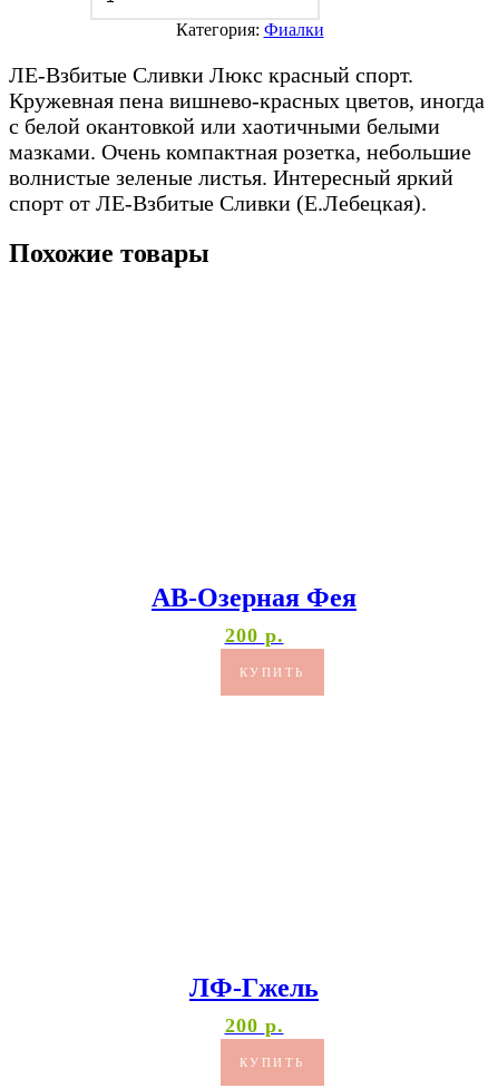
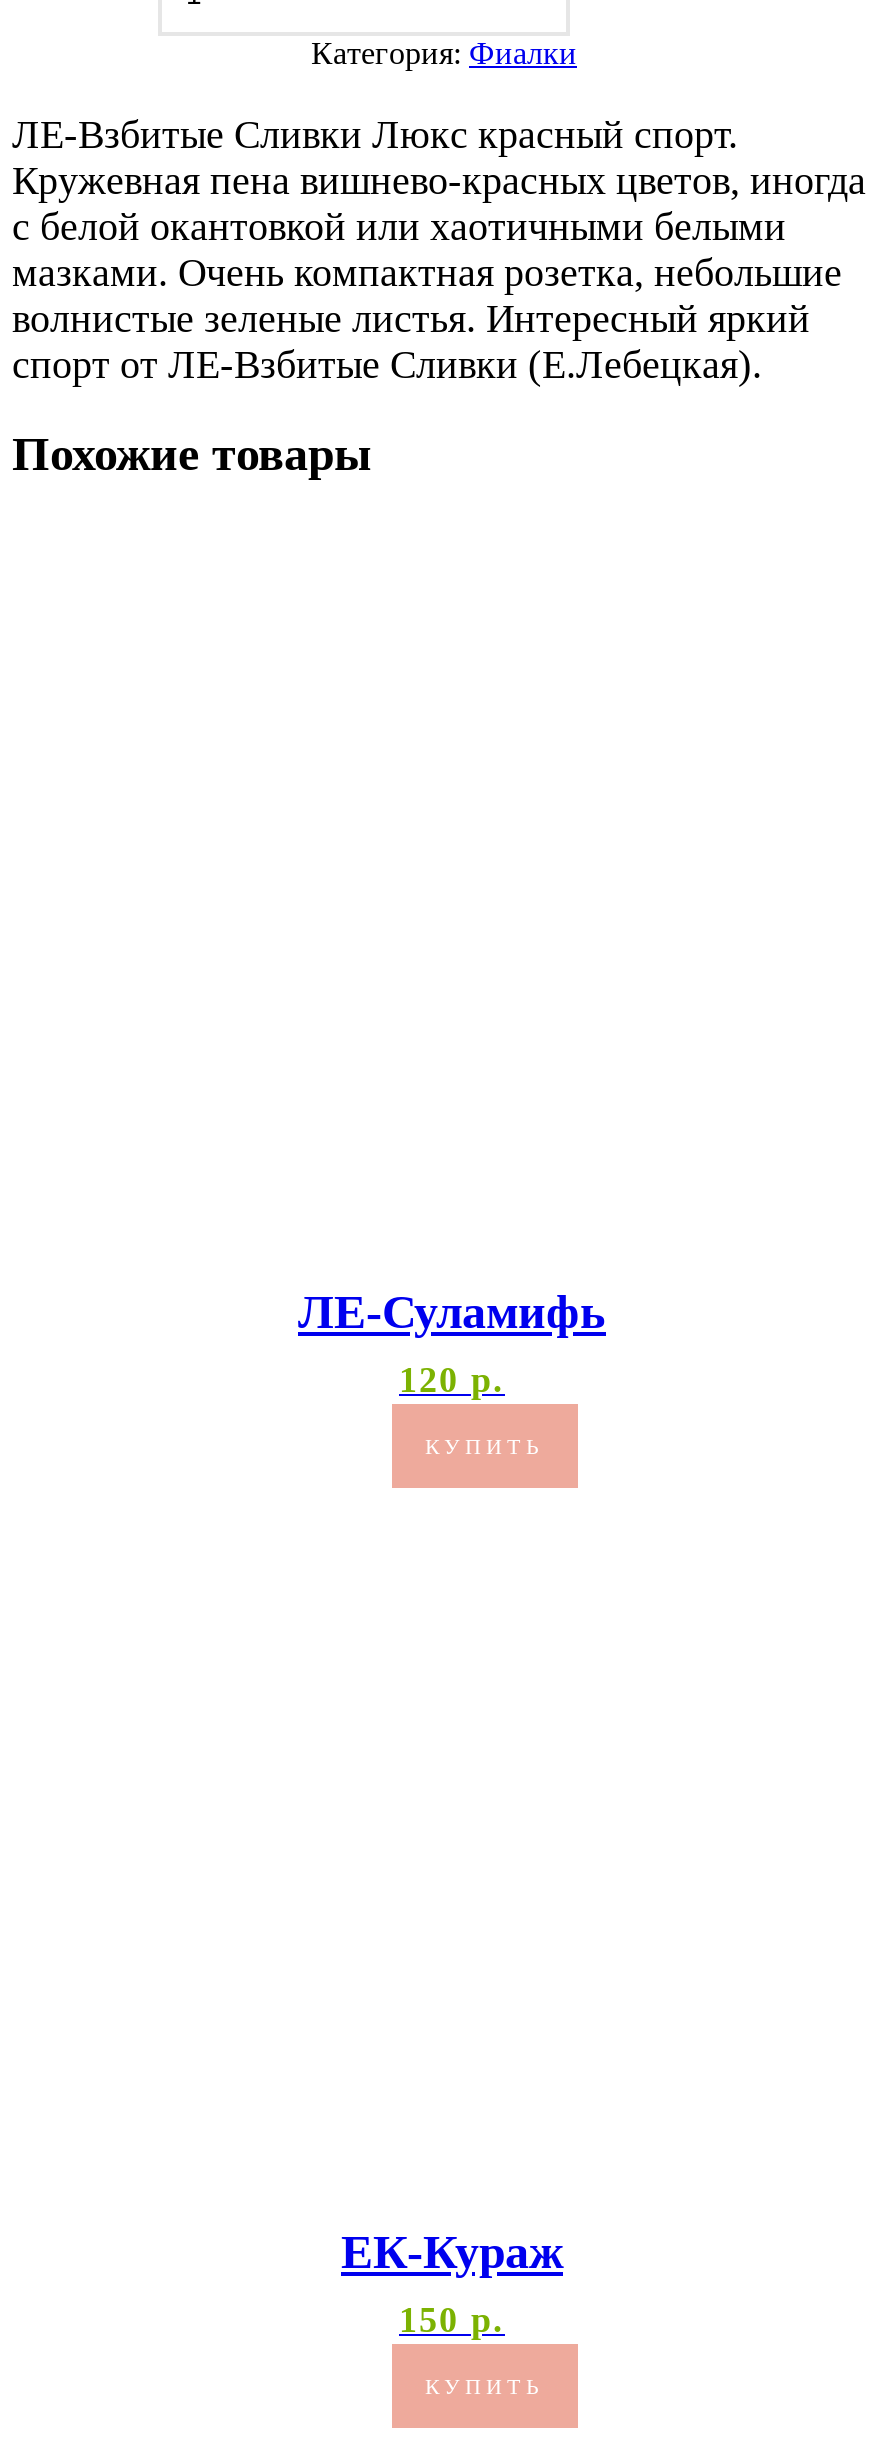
[152,583,357,646] АВ-Озерная Фея | 200 р. -> [298,1285,606,1399] ЛЕ-Суламифь | 120 р.
[189,973,319,1036] ЛФ-Гжель | 200 р. -> [341,2225,563,2339] ЕК-Кураж | 150 р.

